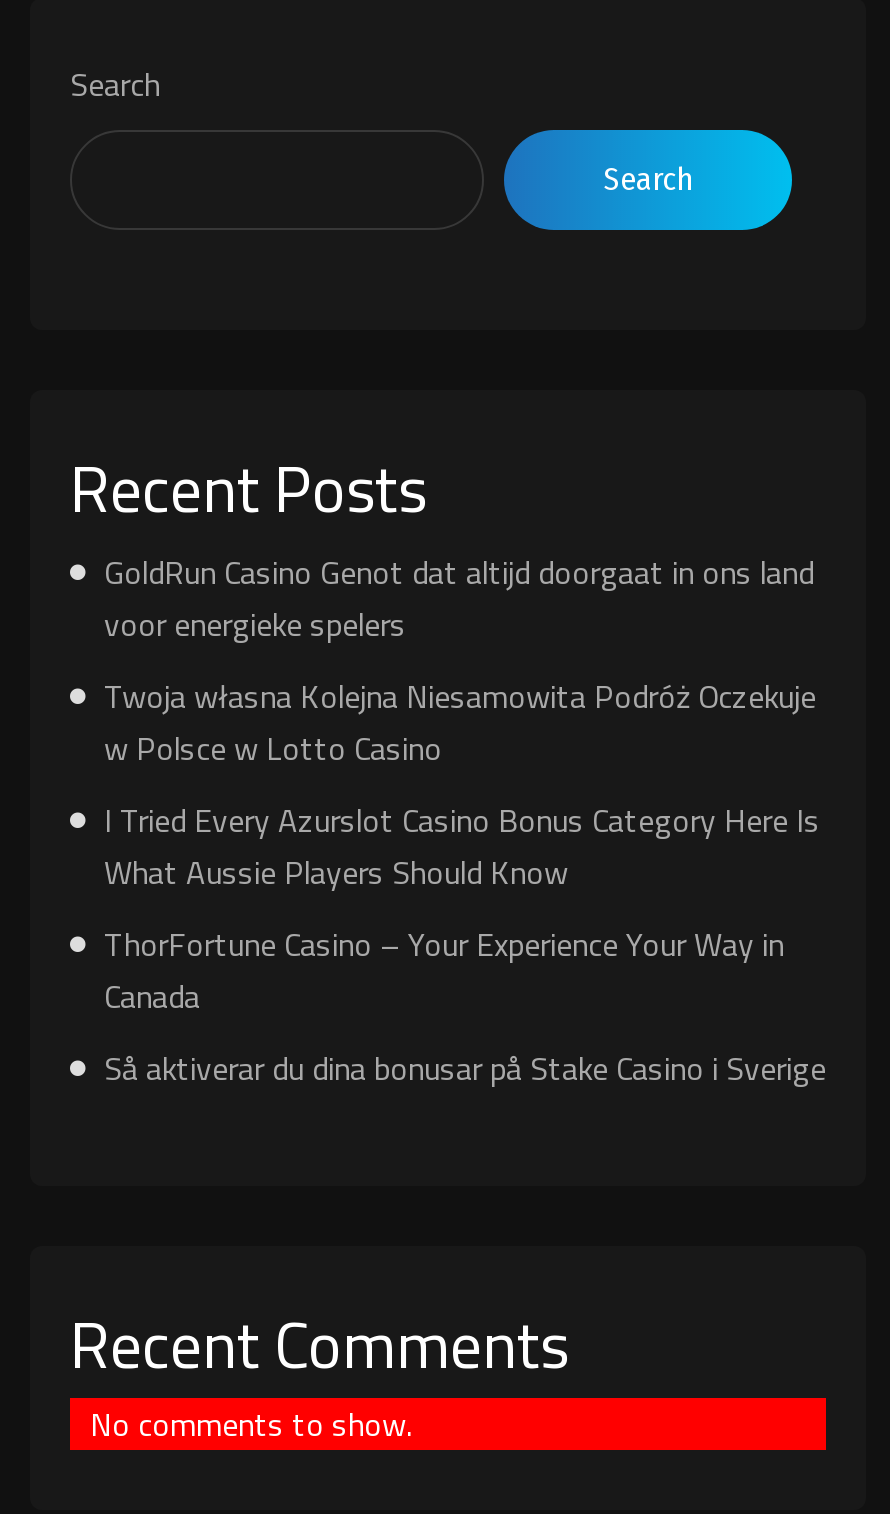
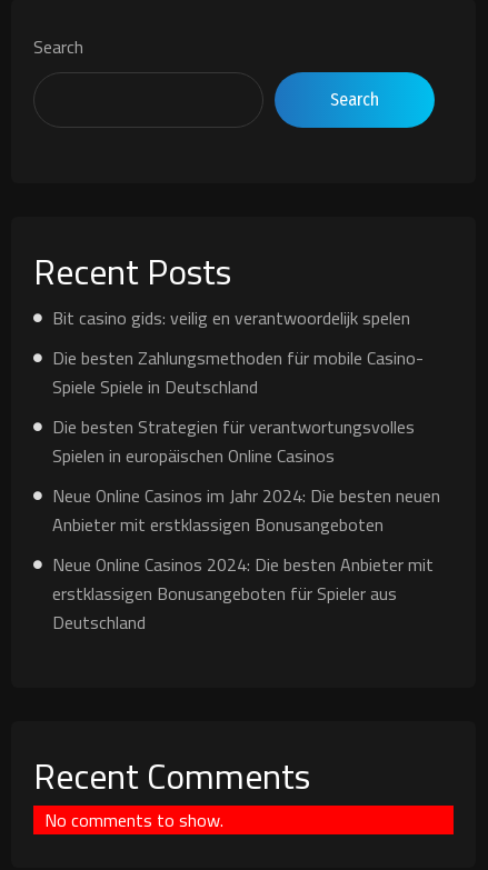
[104,543,826,1099] GoldRun Casino Genot dat altijd doorgaat in ons land | voor energieke spelers | Twoja własna Kolejna Niesamowita Podróż Oczekuje | w Polsce w Lotto Casino | I Tried Every Azurslot Casino Bonus Category Here Is | What Aussie Players Should Know | ThorFortune Casino – Your Experience Your Way in | Canada | Så aktiverar du dina bonusar på Stake Casino i Sverige -> [52,301,440,639] Bit casino gids: veilig en verantwoordelijk spelen | Die besten Zahlungsmethoden für mobile Casino- | Spiele Spiele in Deutschland | Die besten Strategien für verantwortungsvolles | Spielen in europäischen Online Casinos | Neue Online Casinos im Jahr 2024: Die besten neuen | Anbieter mit erstklassigen Bonusangeboten | Neue Online Casinos 2024: Die besten Anbieter mit | erstklassigen Bonusangeboten für Spieler aus | Deutschland

